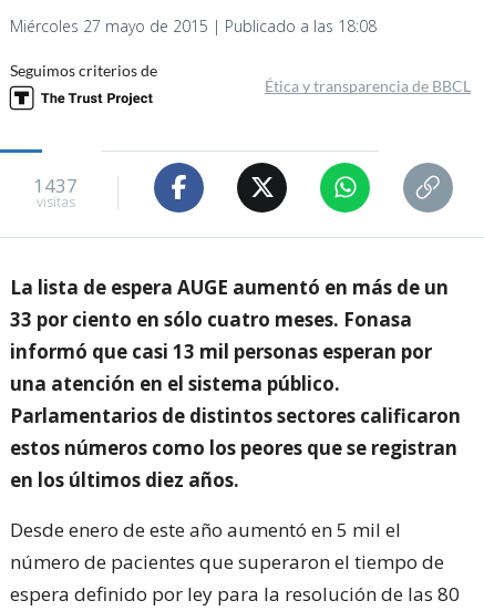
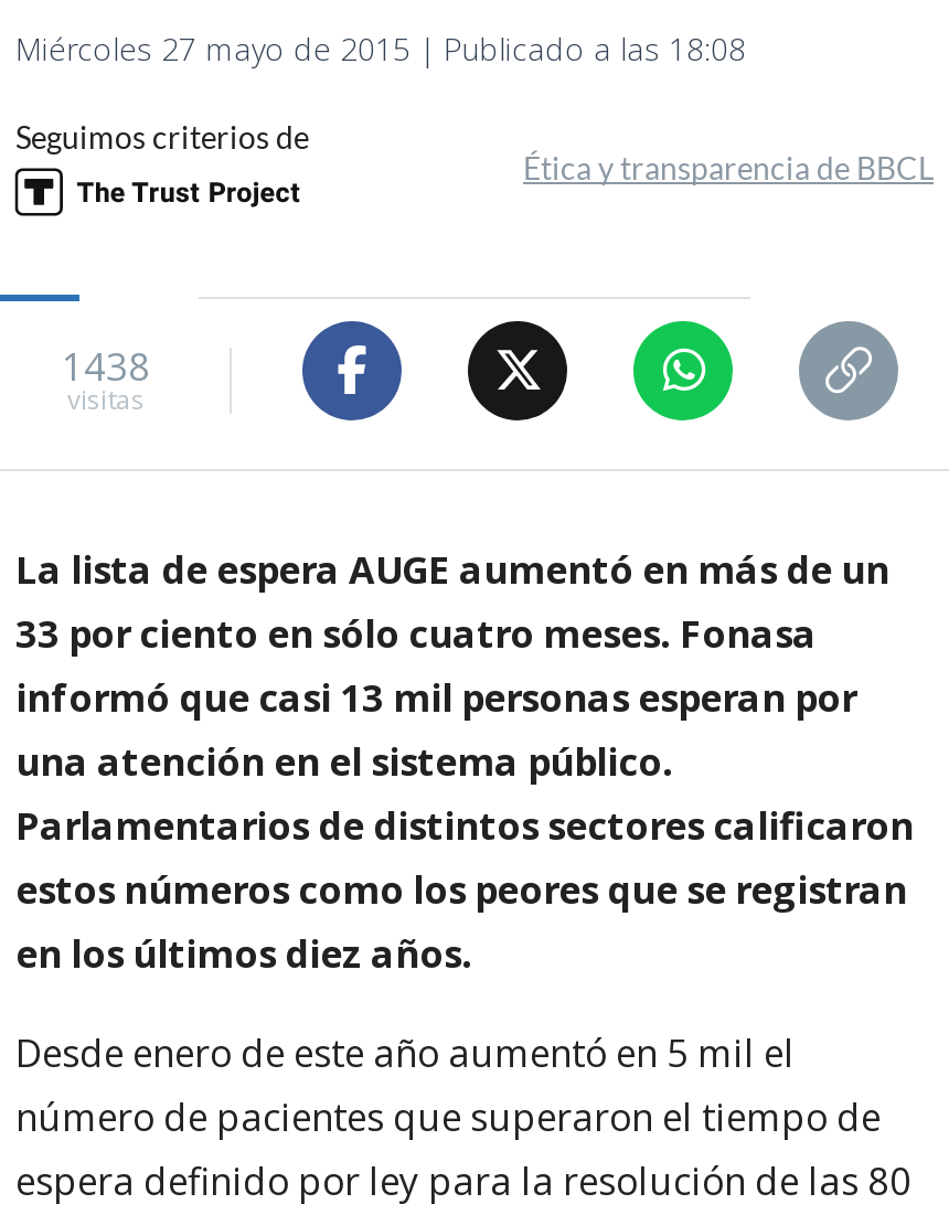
[33,173,78,198] 1437 -> [62,342,150,392] 1438

